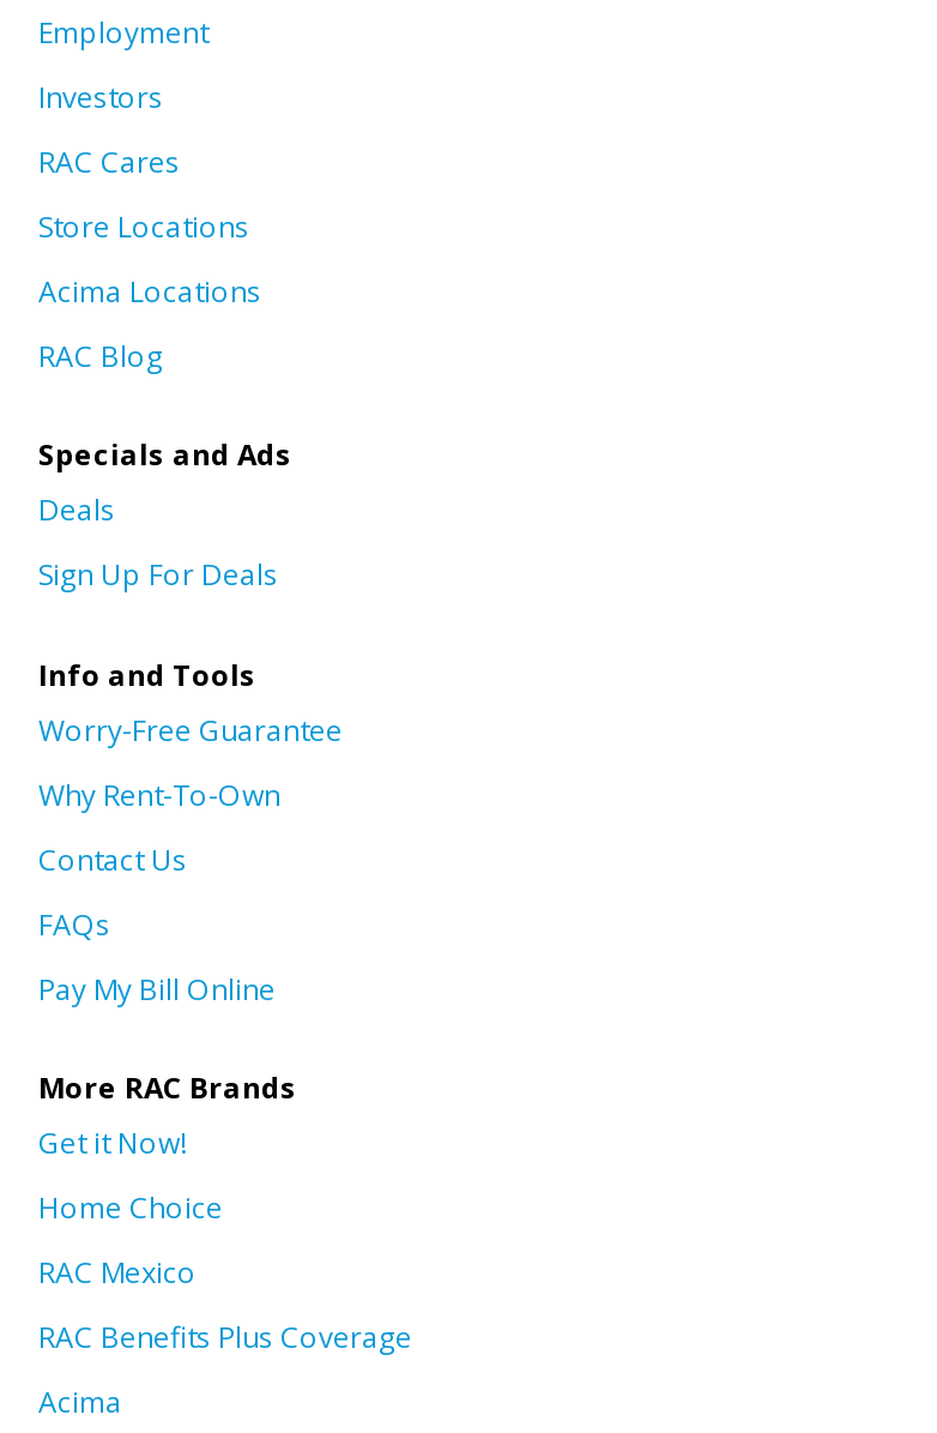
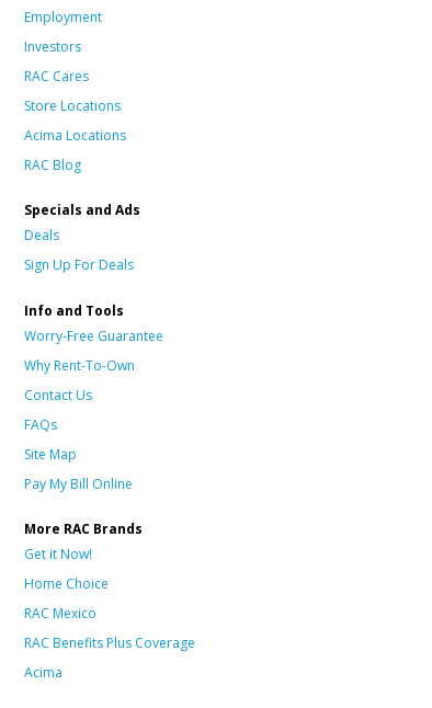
none -> [24,444,77,463] Site Map

